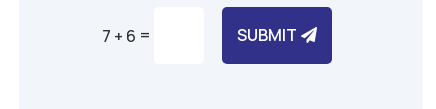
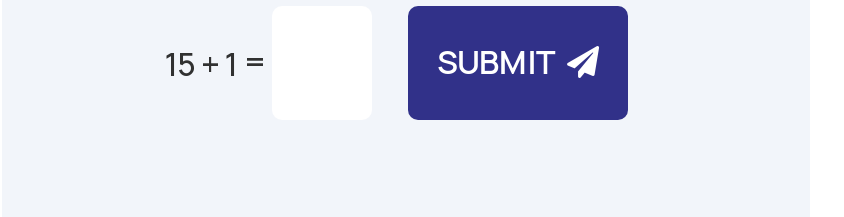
[102,24,154,47] 7 + 6 = -> [165,39,273,86] 15 + 1 =

